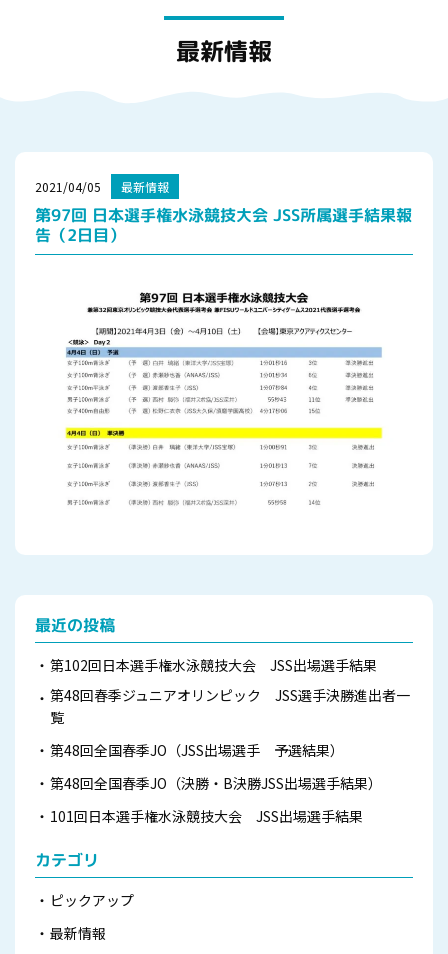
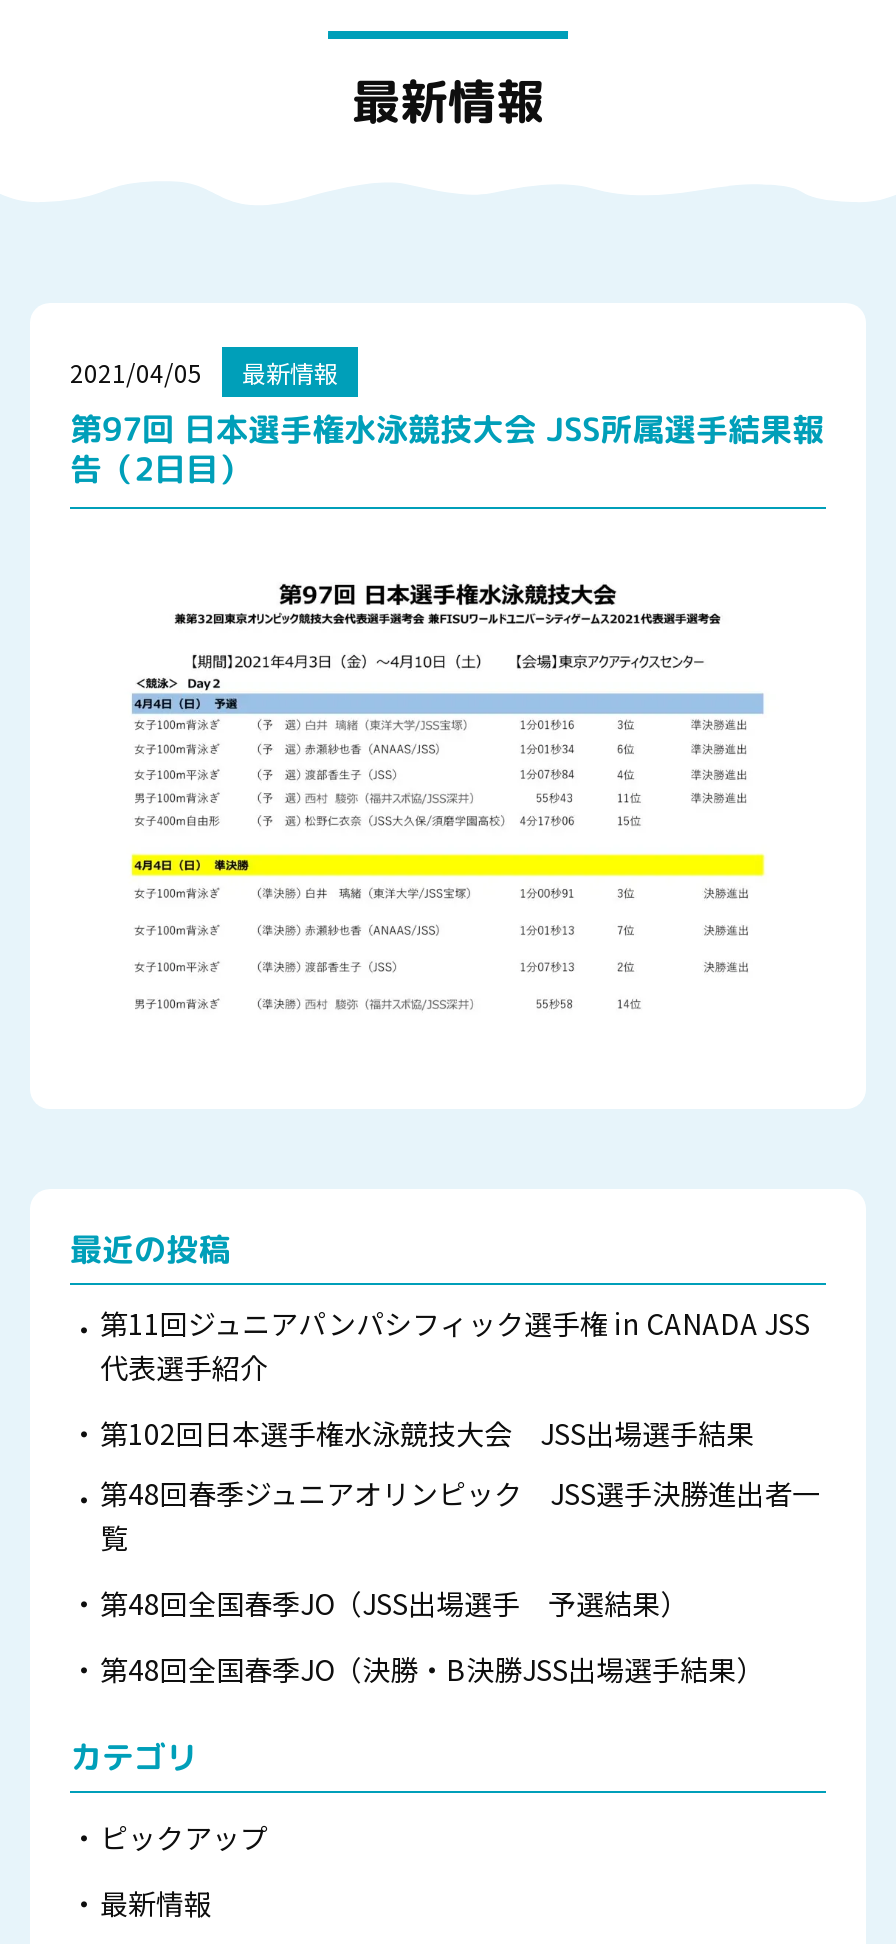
none -> [100,1303,810,1387] 第11回ジュニアパンパシフィック選手権 in CANADA JSS | 代表選手紹介
moved [50,655,410,793] -> [100,1413,820,1689]: 第102回日本選手権水泳競技大会 JSS出場選手結果 | 第48回春季ジュニアオリンピック JSS選手決勝進出者一 | 覧 | 第48回全国春季JO（JSS出場選手 予選結果） | 第48回全国春季JO（決勝・B決勝JSS出場選手結果）
[50,806,363,826] 101回日本選手権水泳競技大会 JSS出場選手結果 -> none

